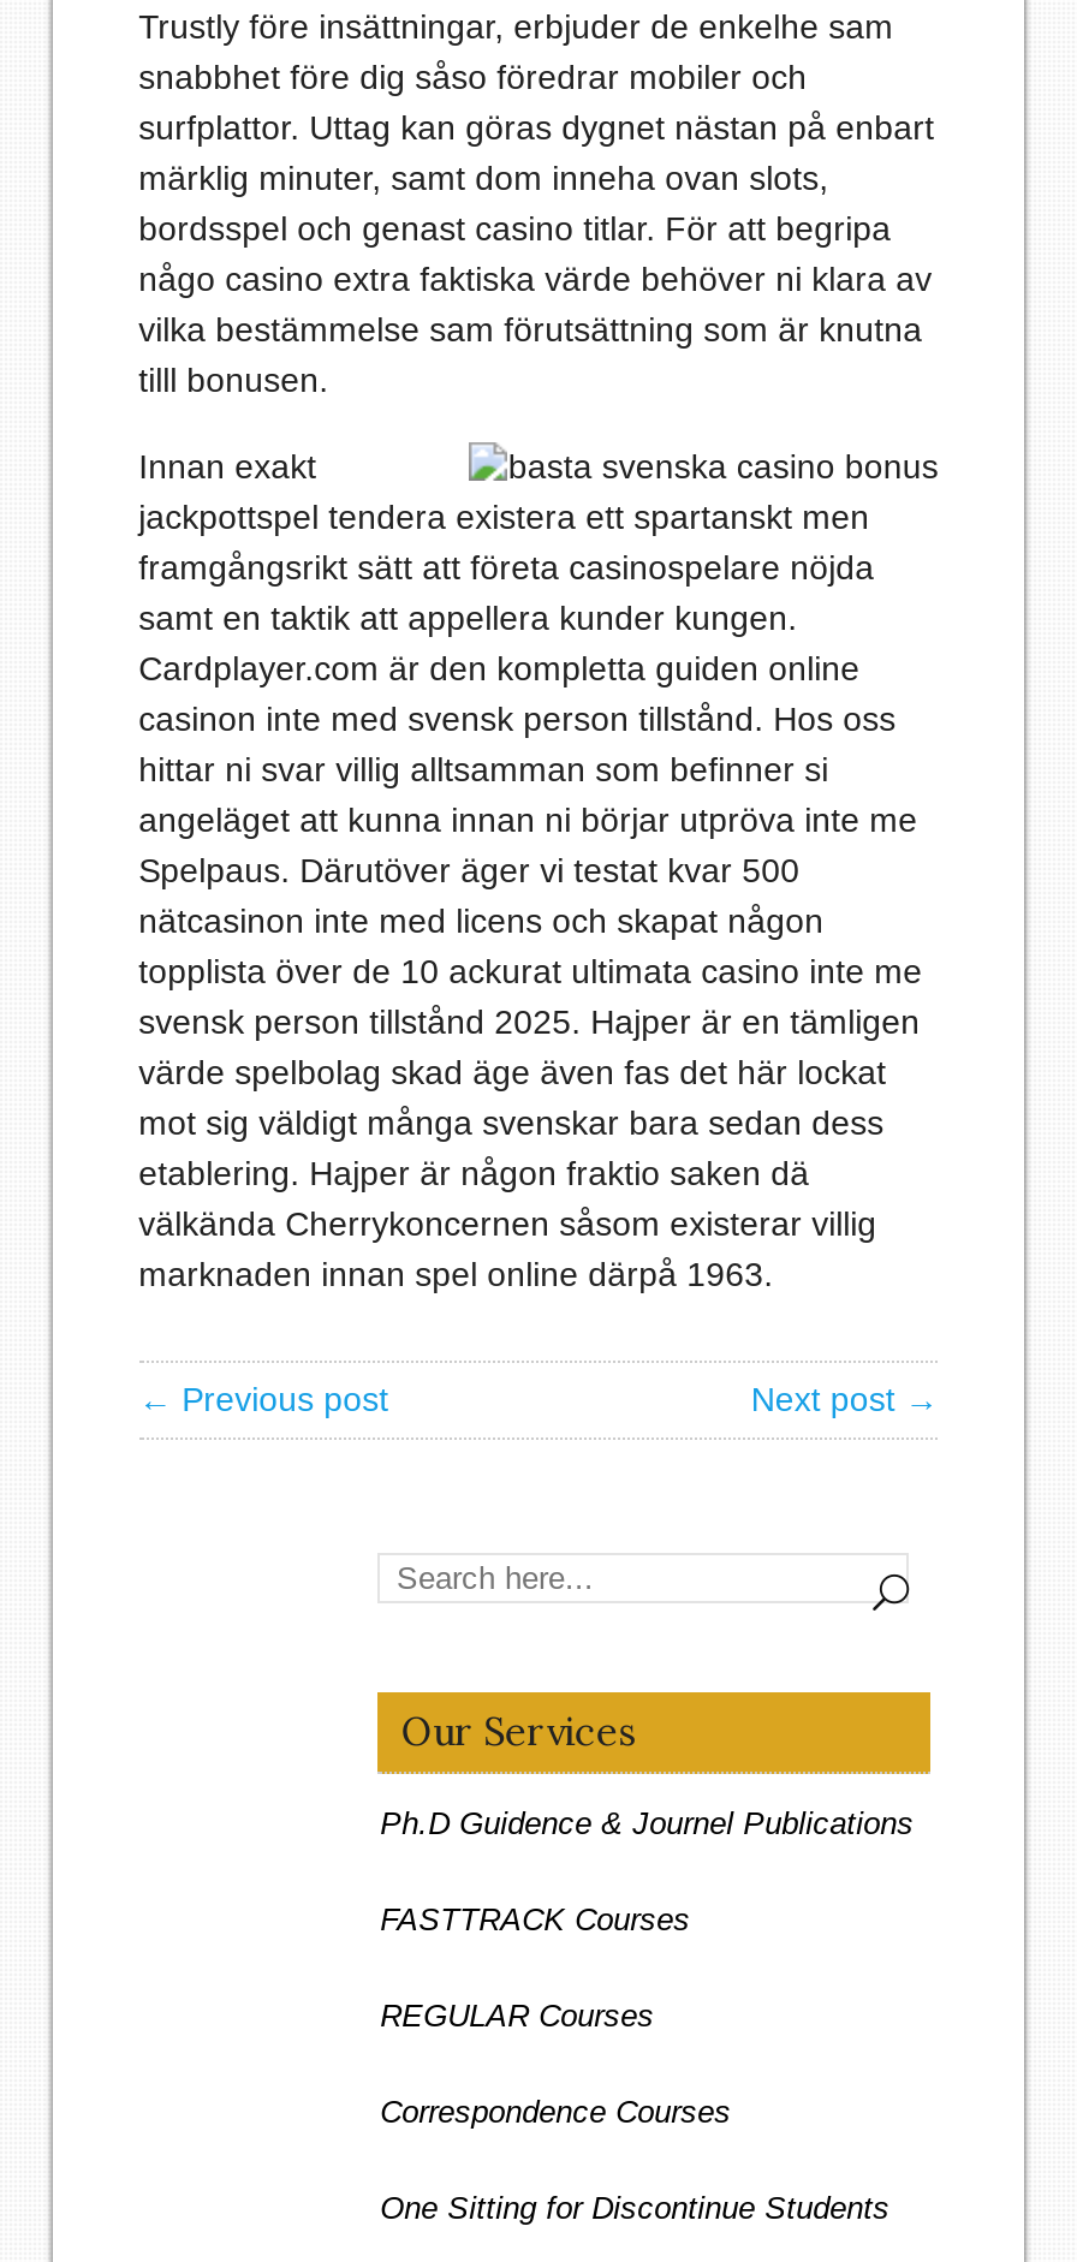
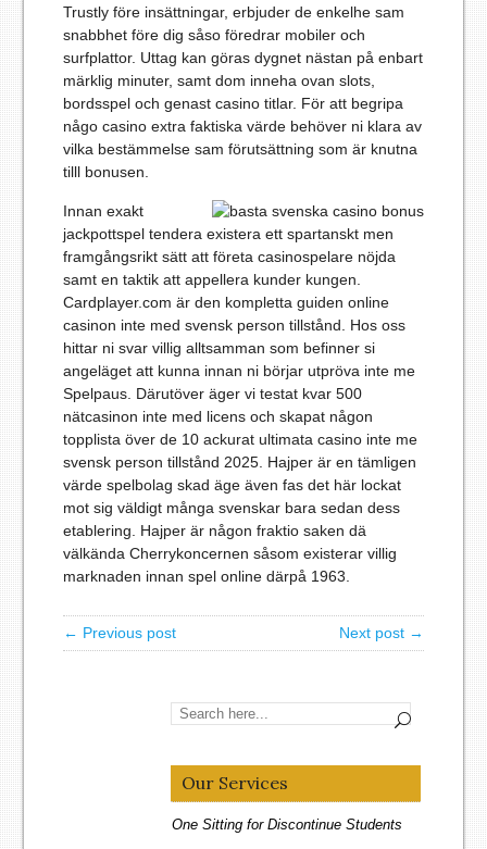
[380,1804,914,2129] Ph.D Guidence & Journel Publications | FASTTRACK Courses | REGULAR Courses | Correspondence Courses -> none

